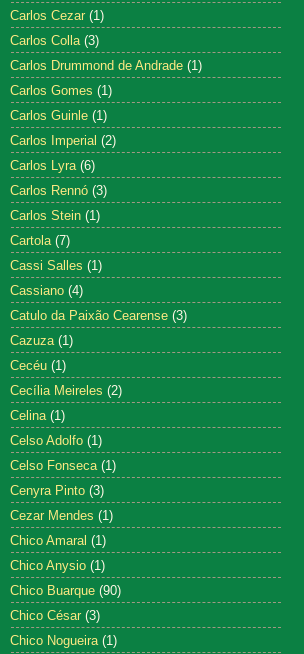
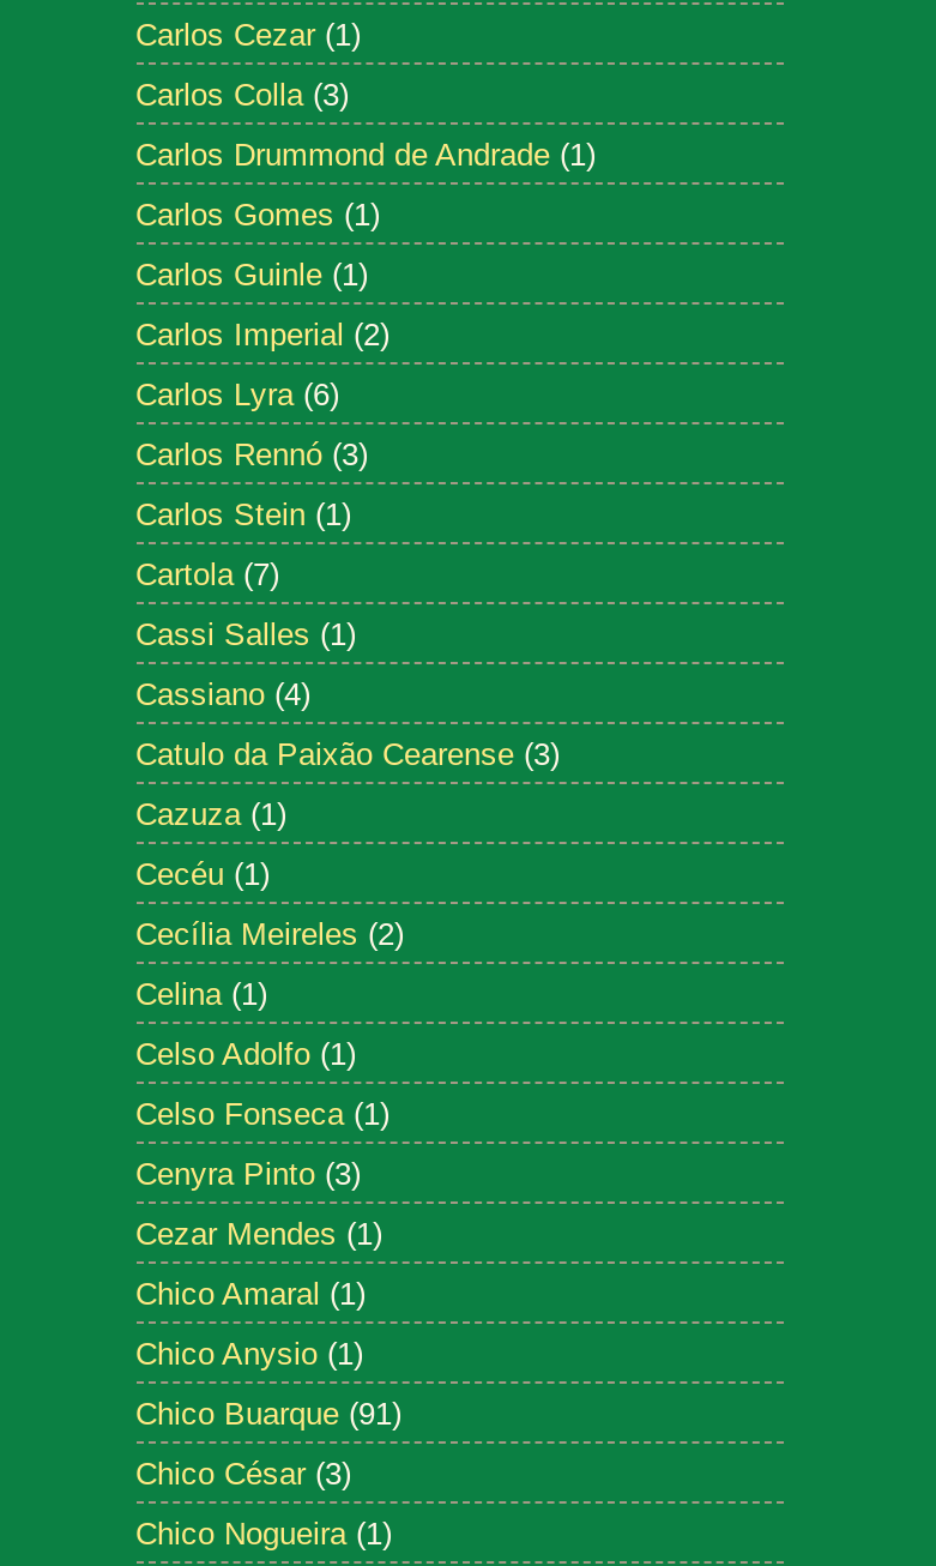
[10,582,121,597] Chico Buarque (90) -> [135,1395,401,1431] Chico Buarque (91)

